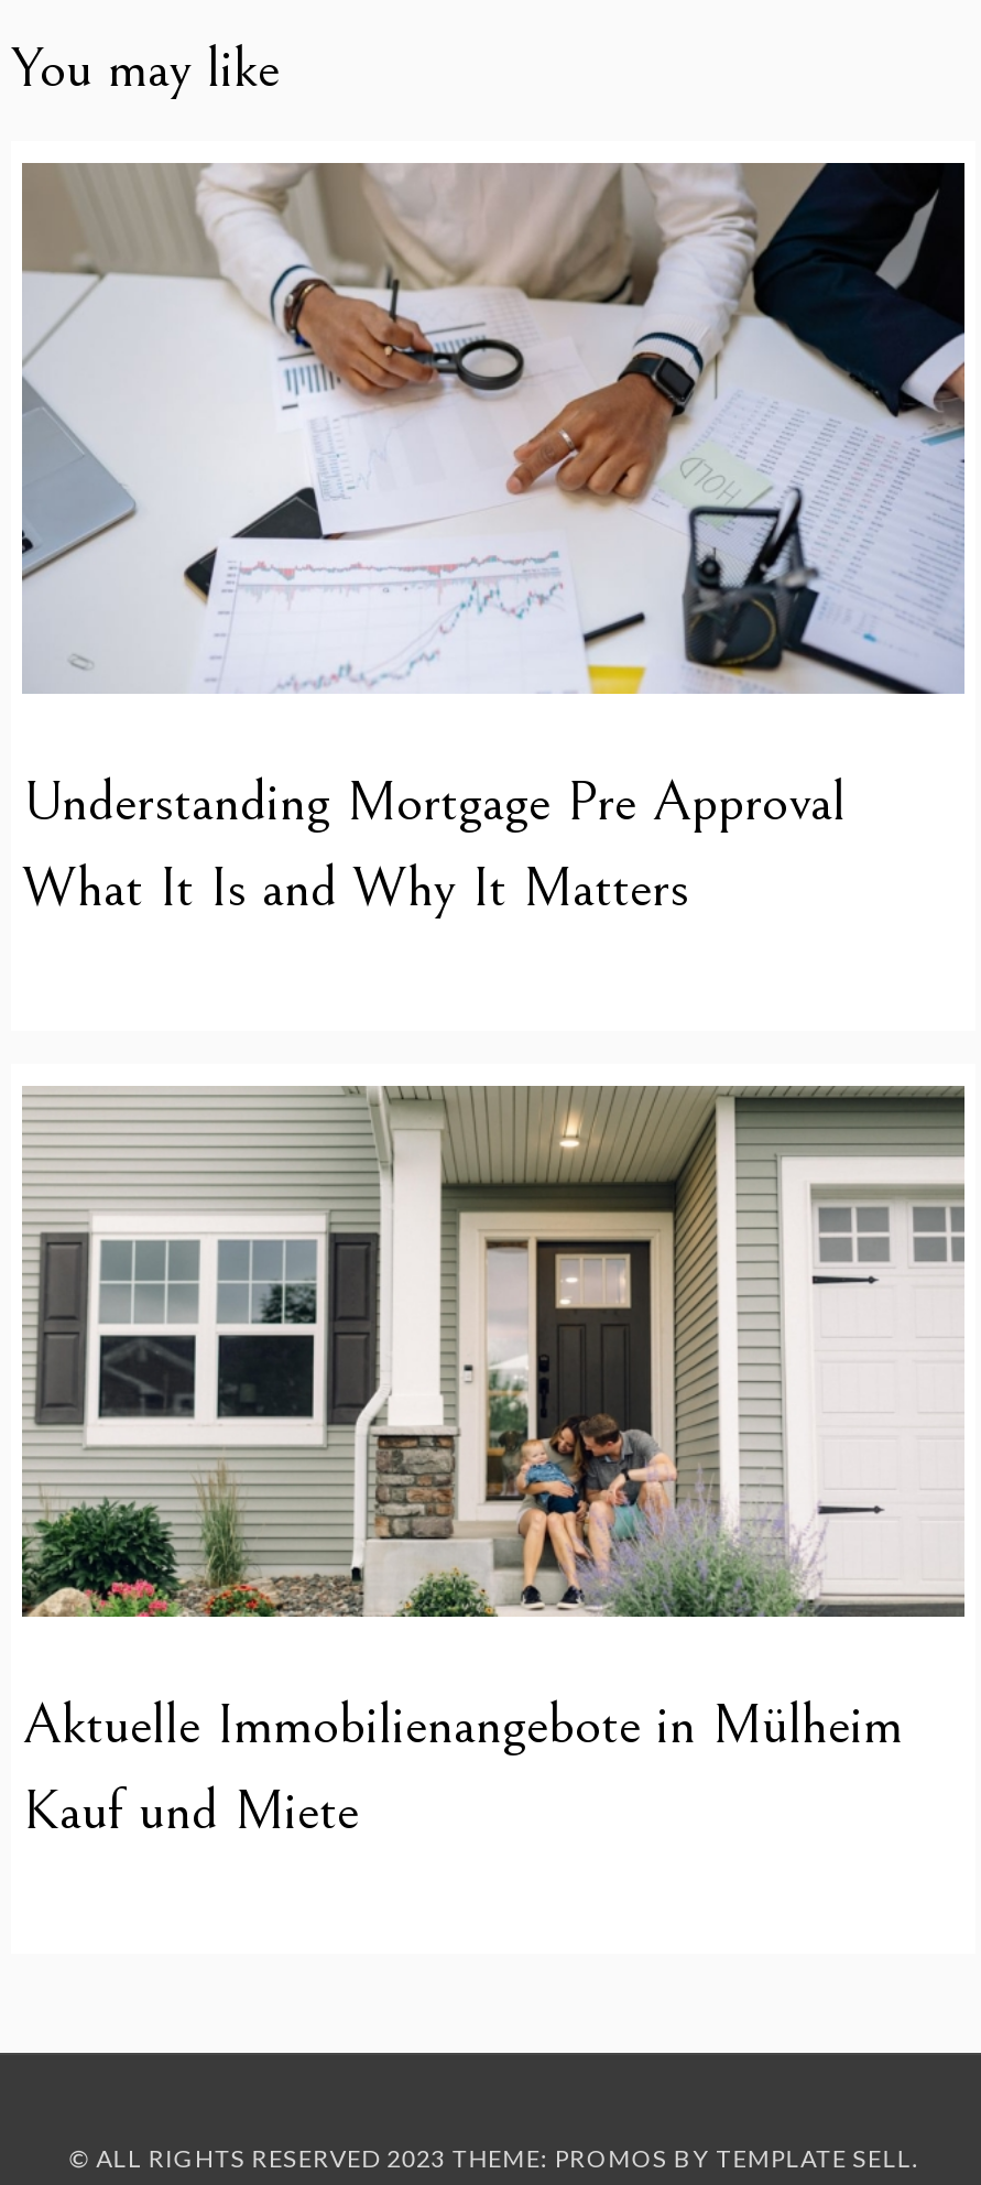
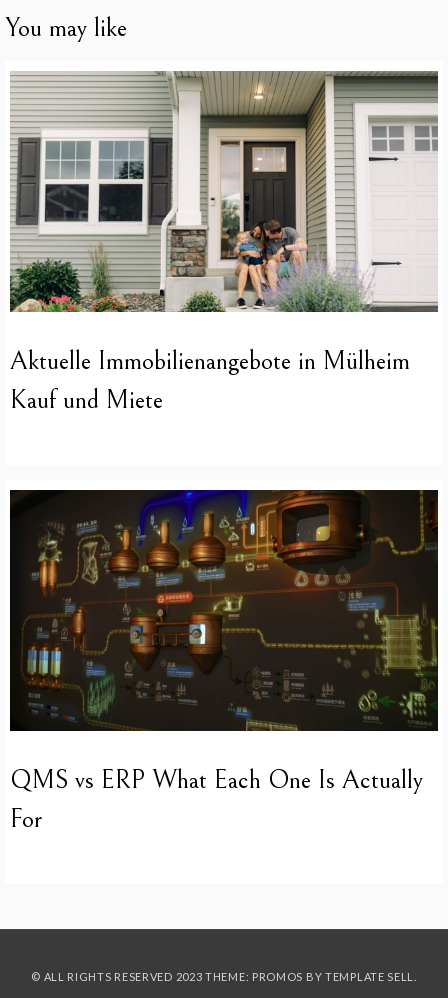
[22,161,967,921] [image] | Understanding Mortgage Pre Approval | What It Is and Why It Matters -> none
moved [18,1081,969,1843] -> [8,69,440,415]: [image] | Aktuelle Immobilienangebote in Mülheim | Kauf und Miete
none -> [9,489,439,834] [image] | QMS vs ERP What Each One Is Actually | For

